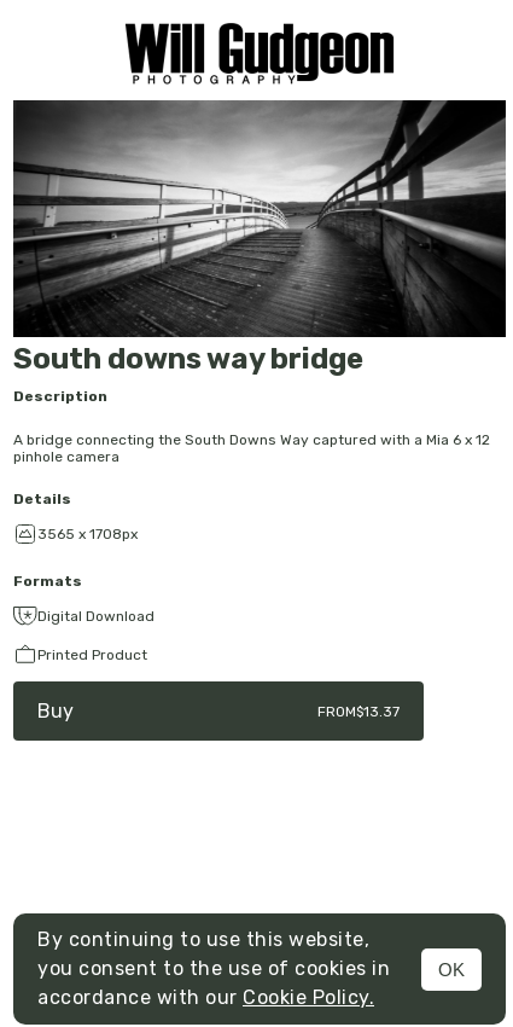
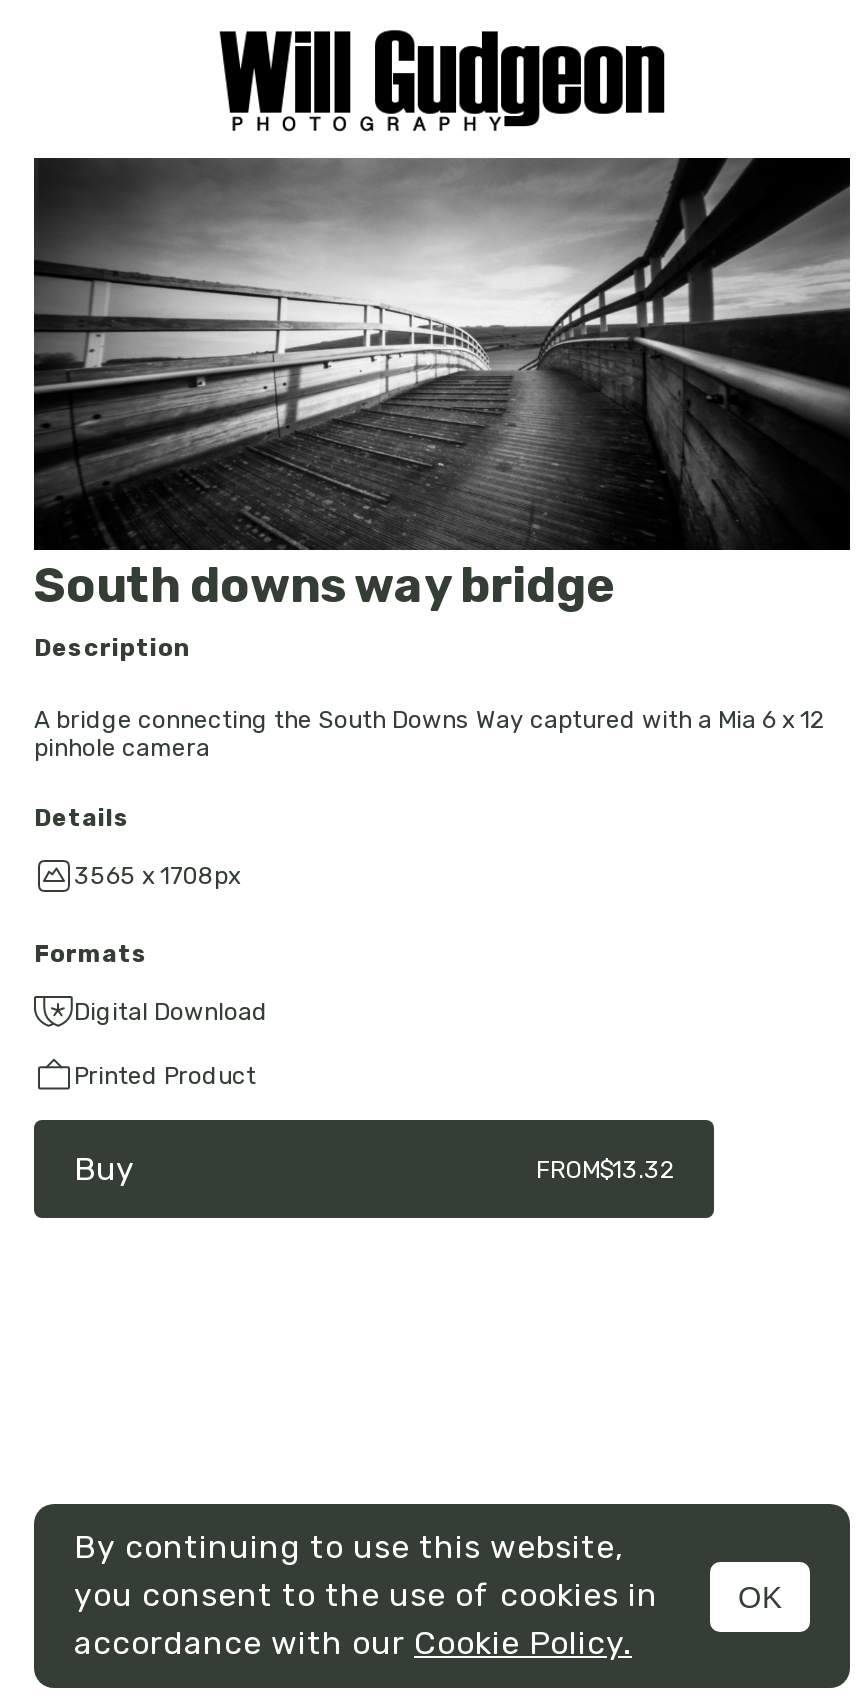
[317,703,400,720] FROM$13.37 -> [536,1156,674,1184] FROM$13.32

